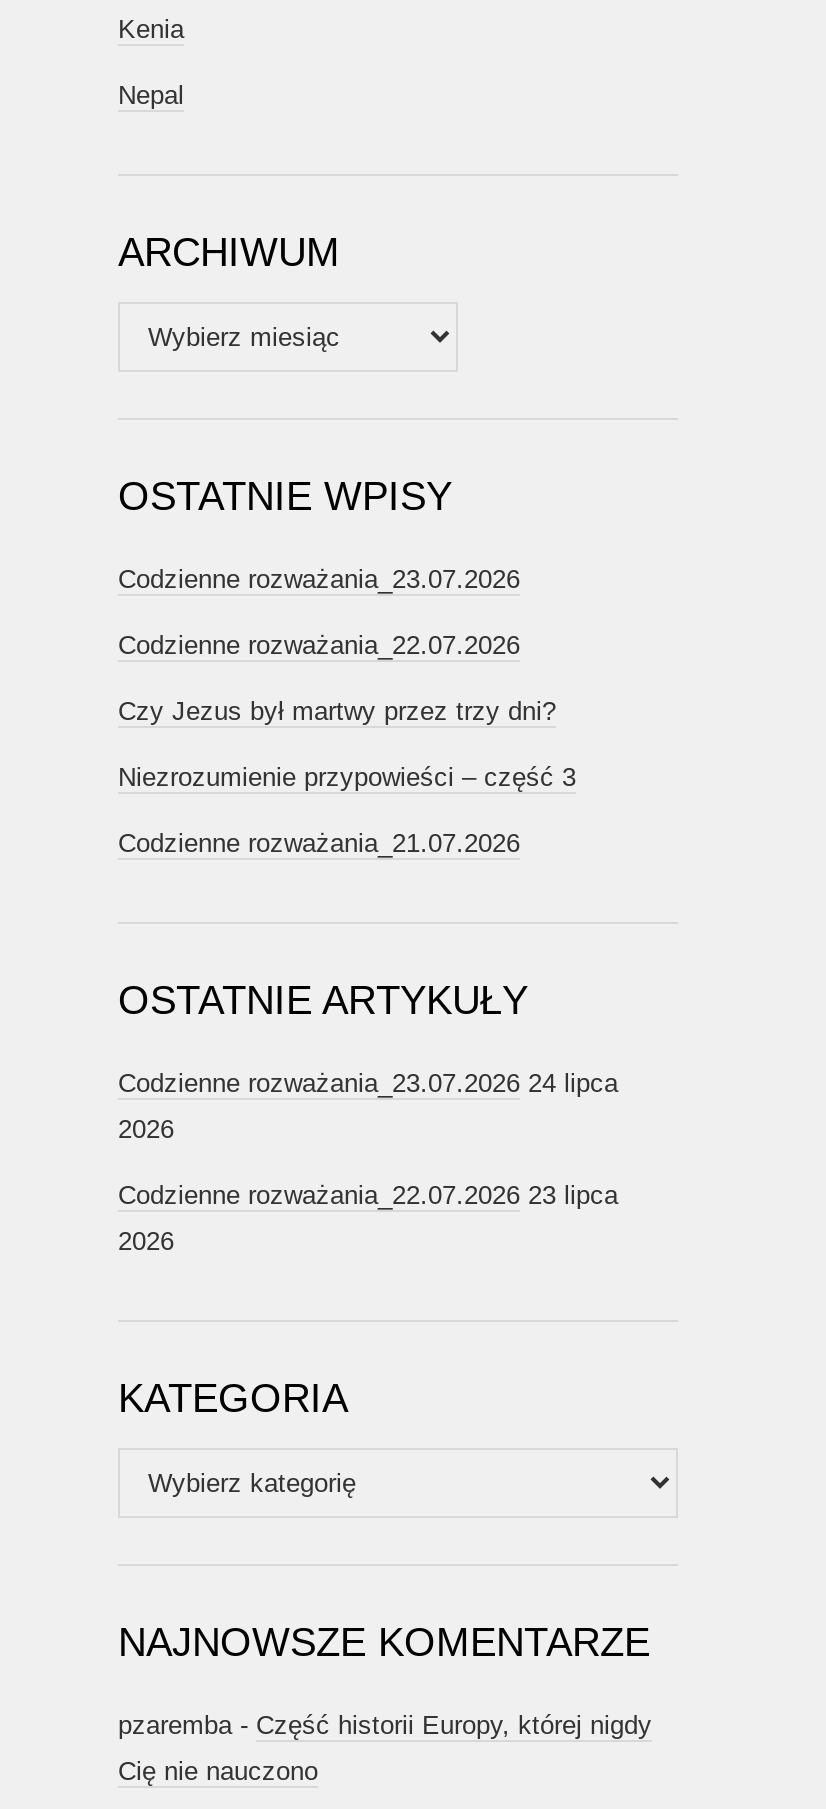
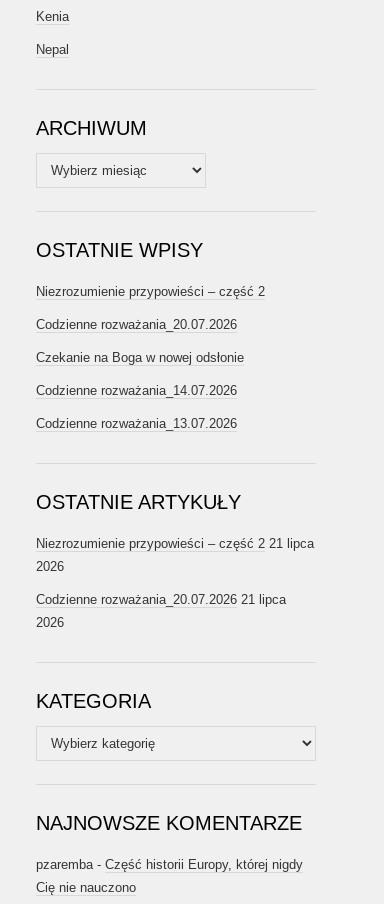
[118,564,520,594] Codzienne rozważania_23.07.2026 -> [36,284,265,299] Niezrozumienie przypowieści – część 2
[118,630,520,660] Codzienne rozważania_22.07.2026 -> [36,317,237,332] Codzienne rozważania_20.07.2026
[118,696,556,726] Czy Jezus był martwy przez trzy dni? -> [36,350,244,365] Czekanie na Boga w nowej odsłonie
[118,762,576,792] Niezrozumienie przypowieści – część 3 -> [36,383,237,398] Codzienne rozważania_14.07.2026
[118,828,520,858] Codzienne rozważania_21.07.2026 -> [36,416,237,431] Codzienne rozważania_13.07.2026
[118,1068,618,1098] Codzienne rozważania_23.07.2026 24 lipca -> [36,536,314,551] Niezrozumienie przypowieści – część 2 21 lipca
[118,1180,618,1210] Codzienne rozważania_22.07.2026 23 lipca -> [36,592,286,607] Codzienne rozważania_20.07.2026 21 lipca

